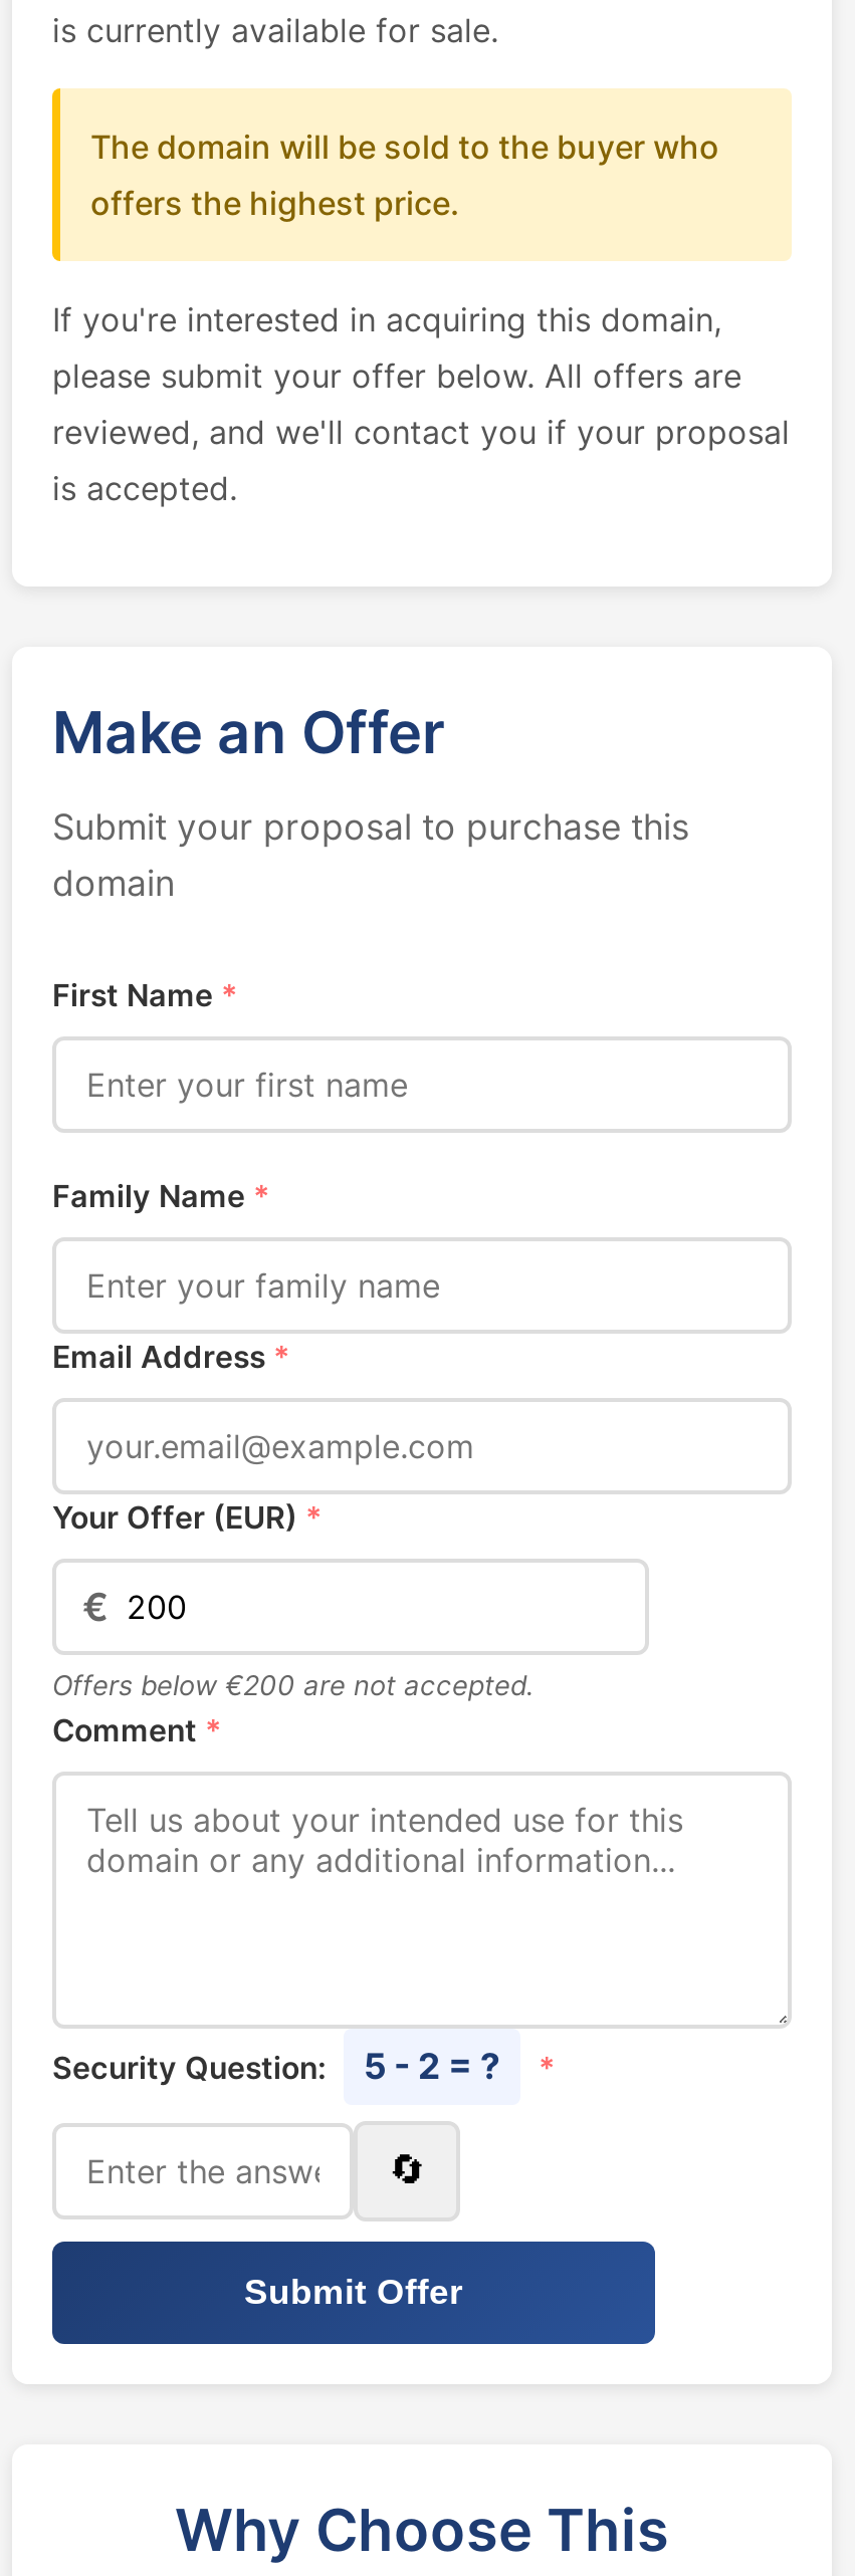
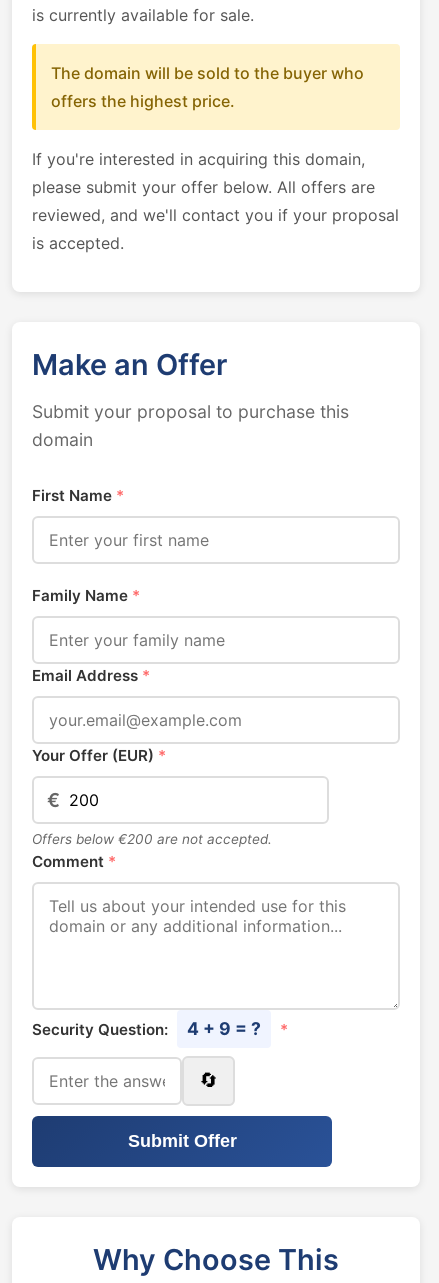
[364,2045,500,2087] 5 - 2 = ? -> [187,1018,261,1039] 4 + 9 = ?

